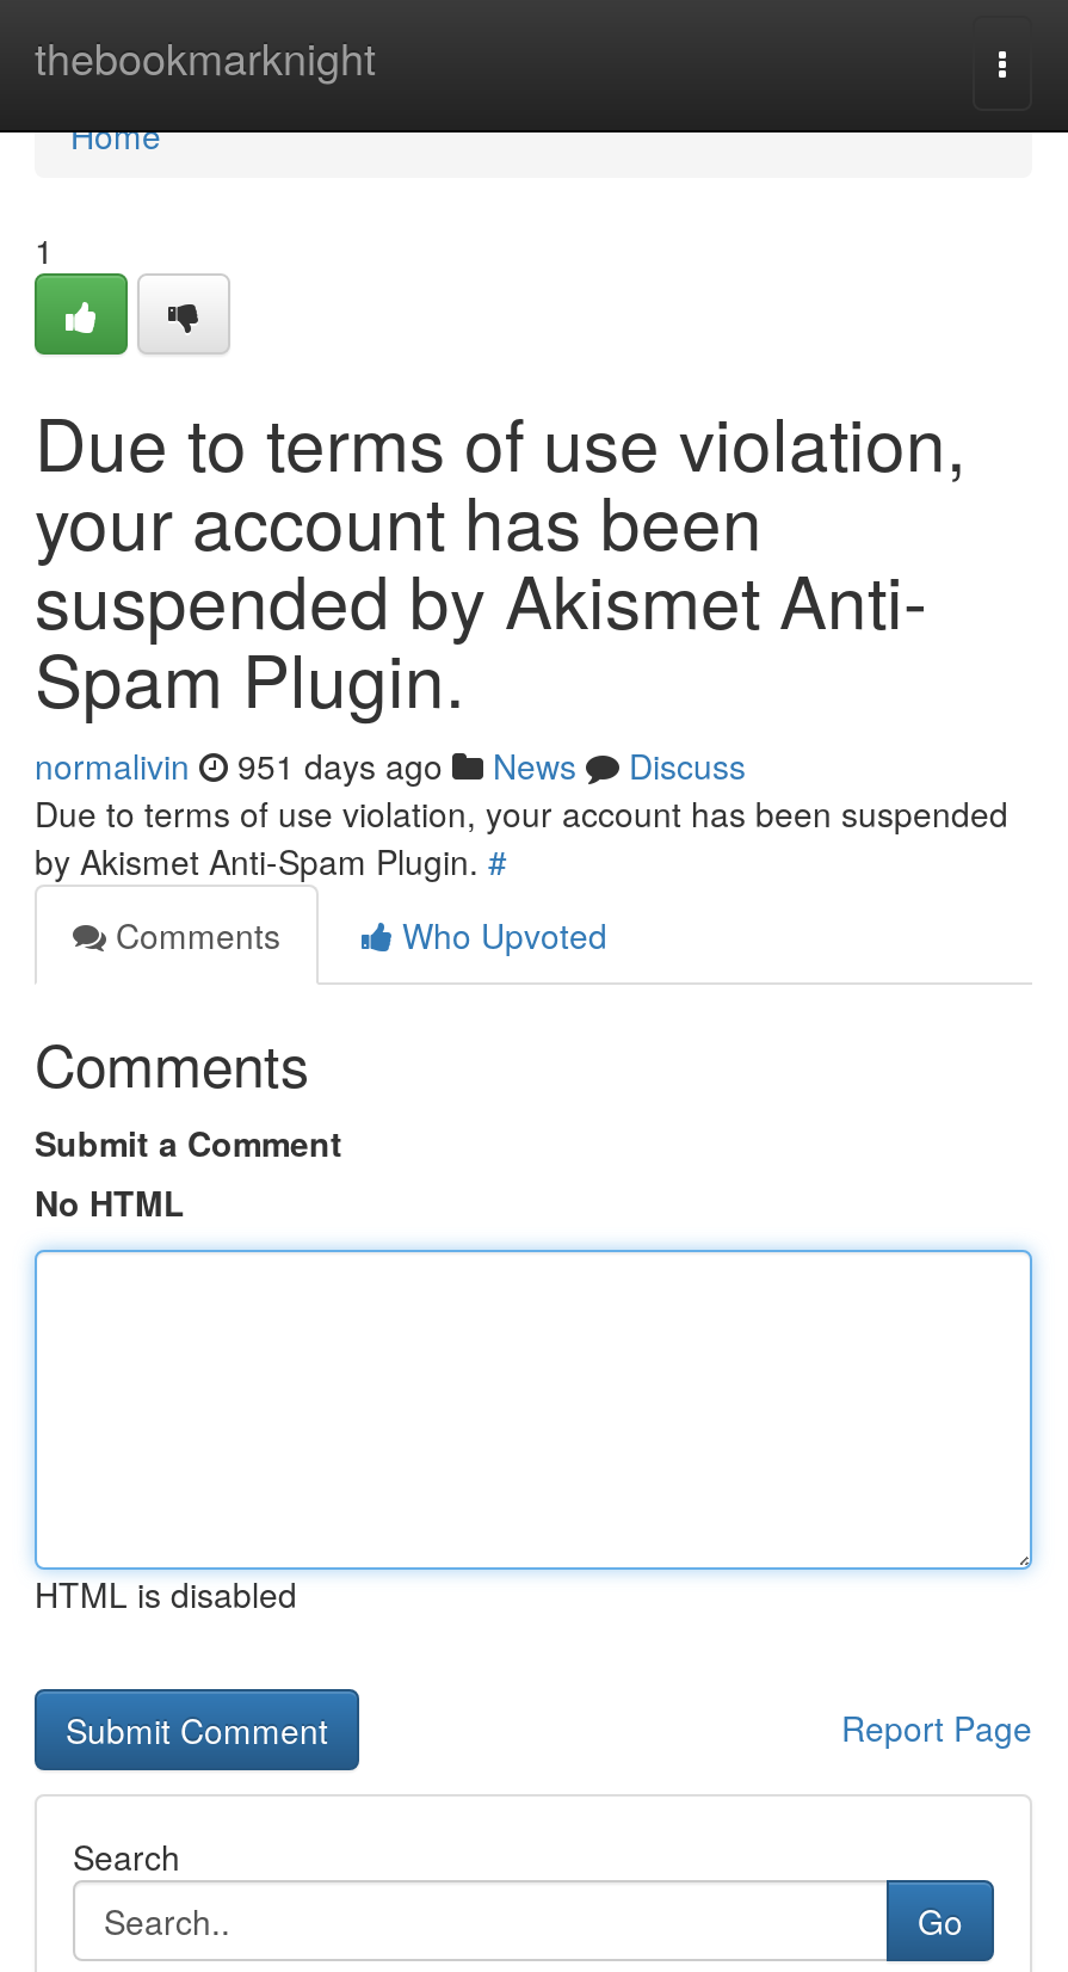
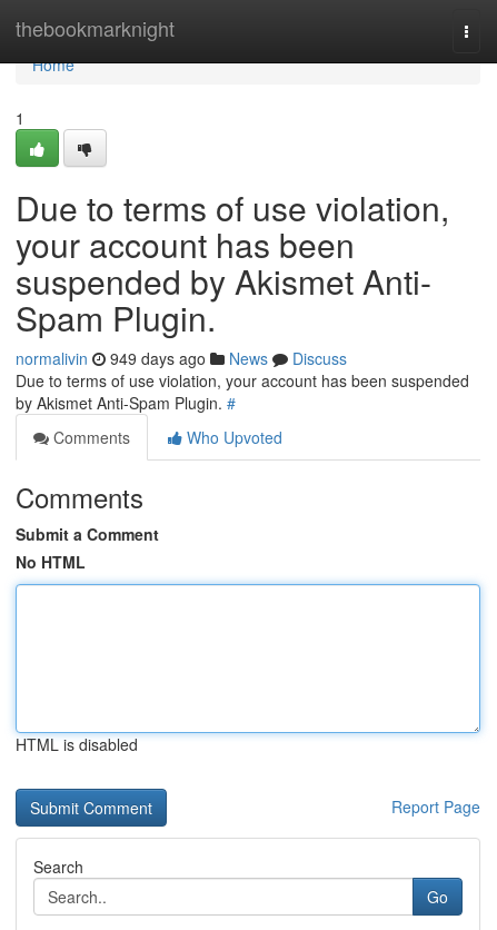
[35,741,746,789] normalivin 951 days ago News Discuss -> [16,347,347,369] normalivin 949 days ago News Discuss

